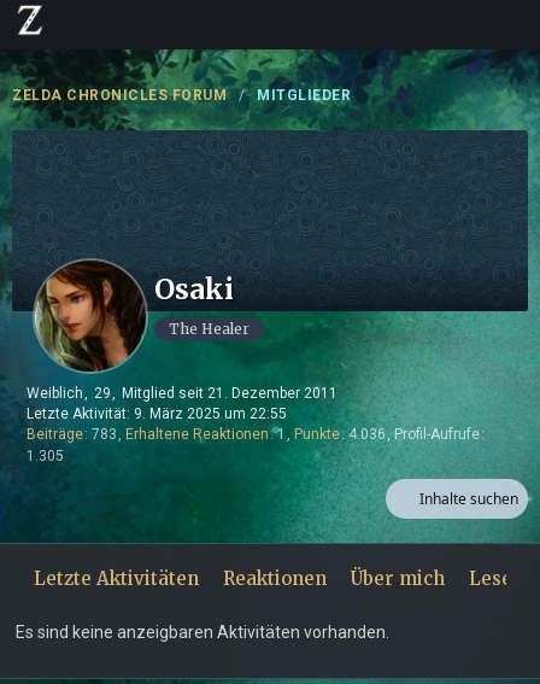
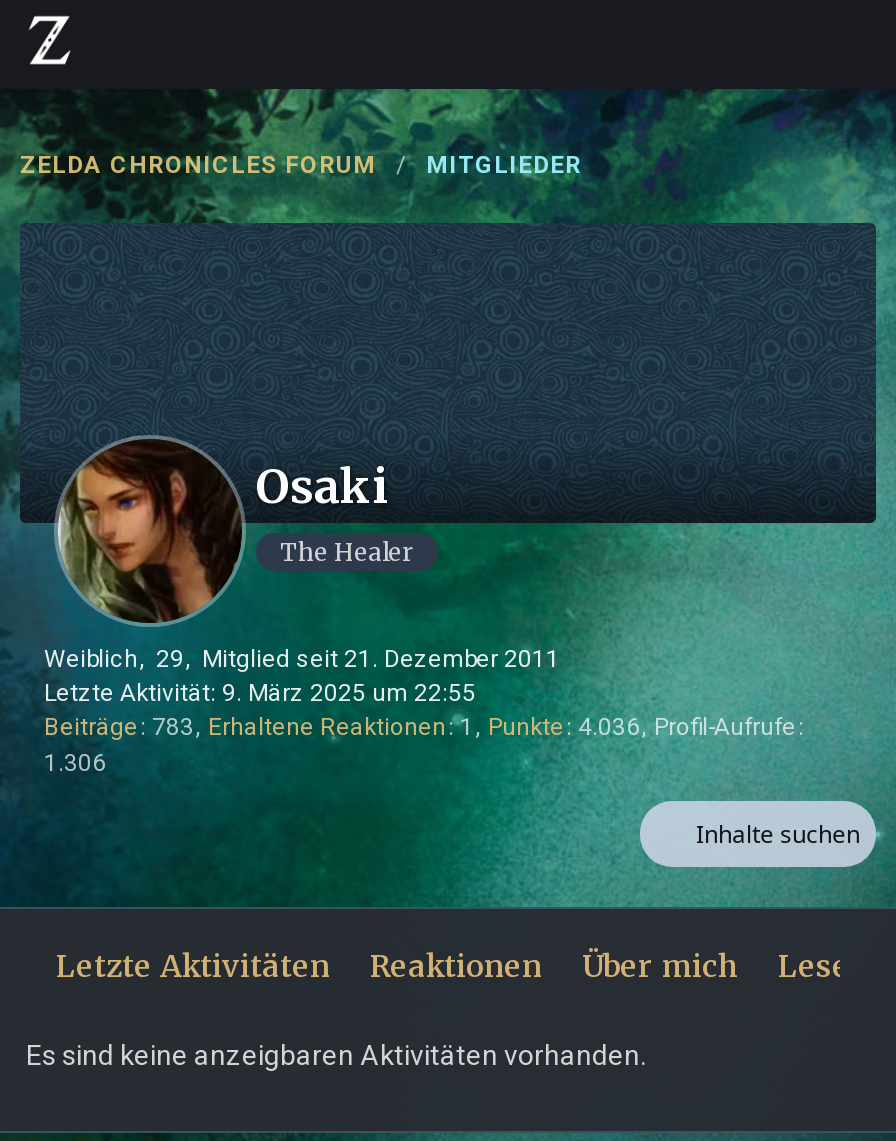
[27,447,64,464] 1.305 -> [44,748,106,776] 1.306

